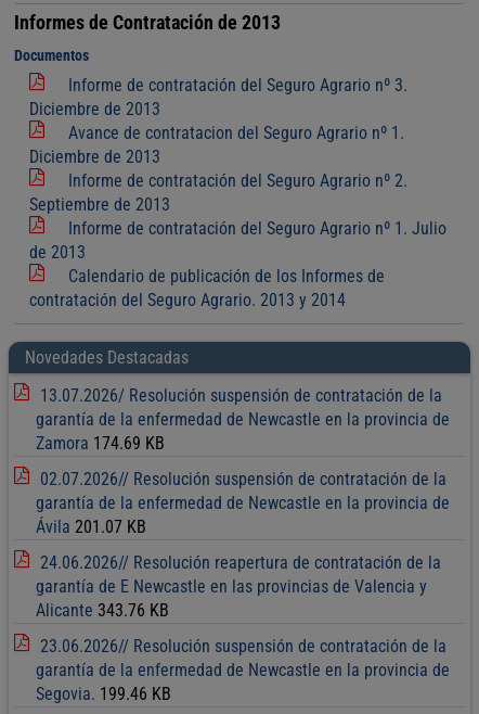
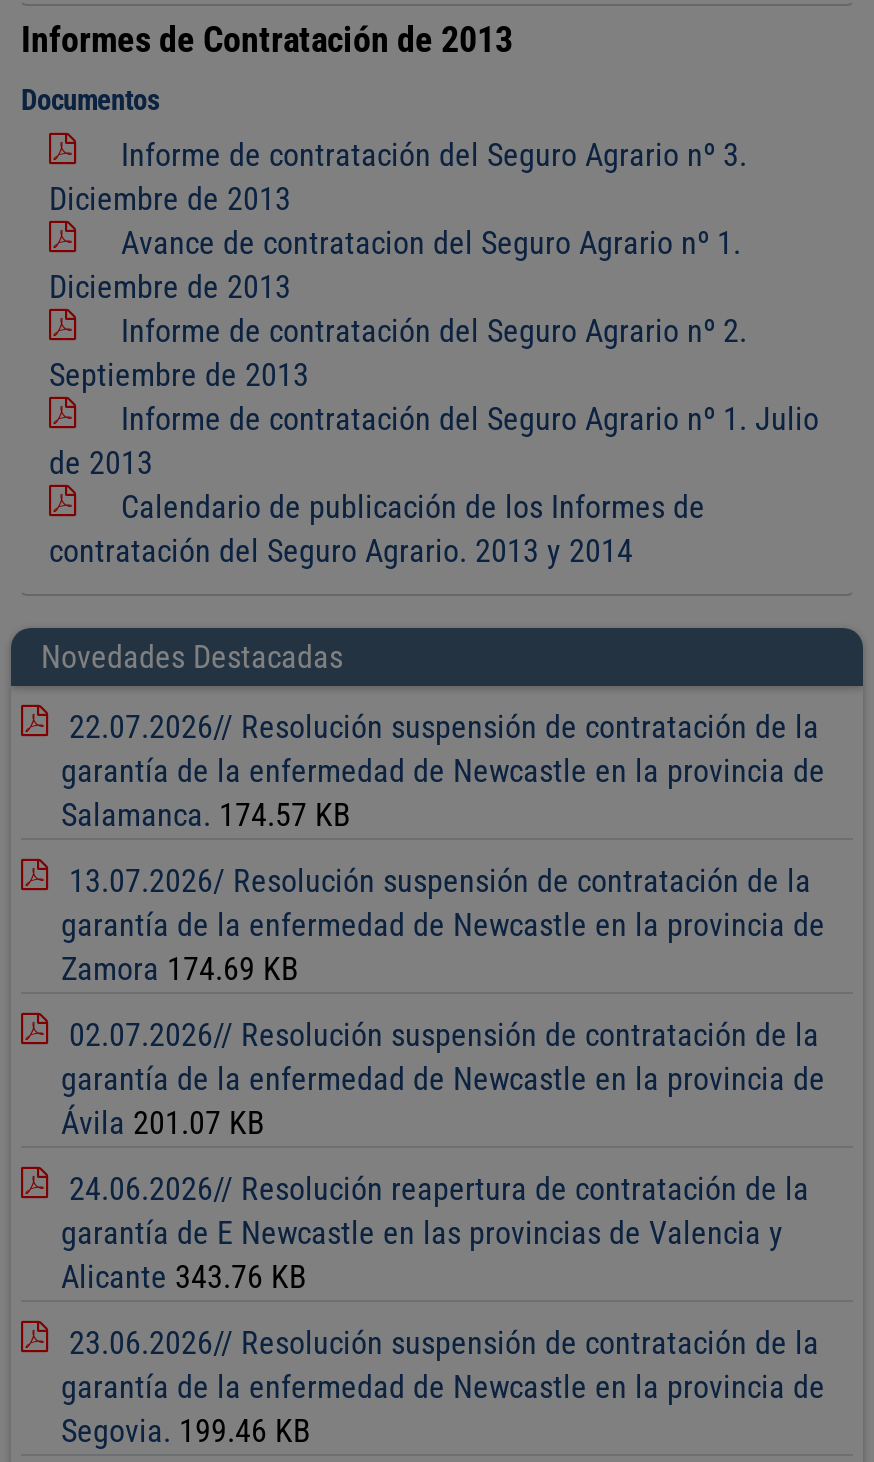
none -> [61,708,825,834] 22.07.2026// Resolución suspensión de contratación de la | garantía de la enfermedad de Newcastle en la provincia de | Salamanca. 174.57 KB

